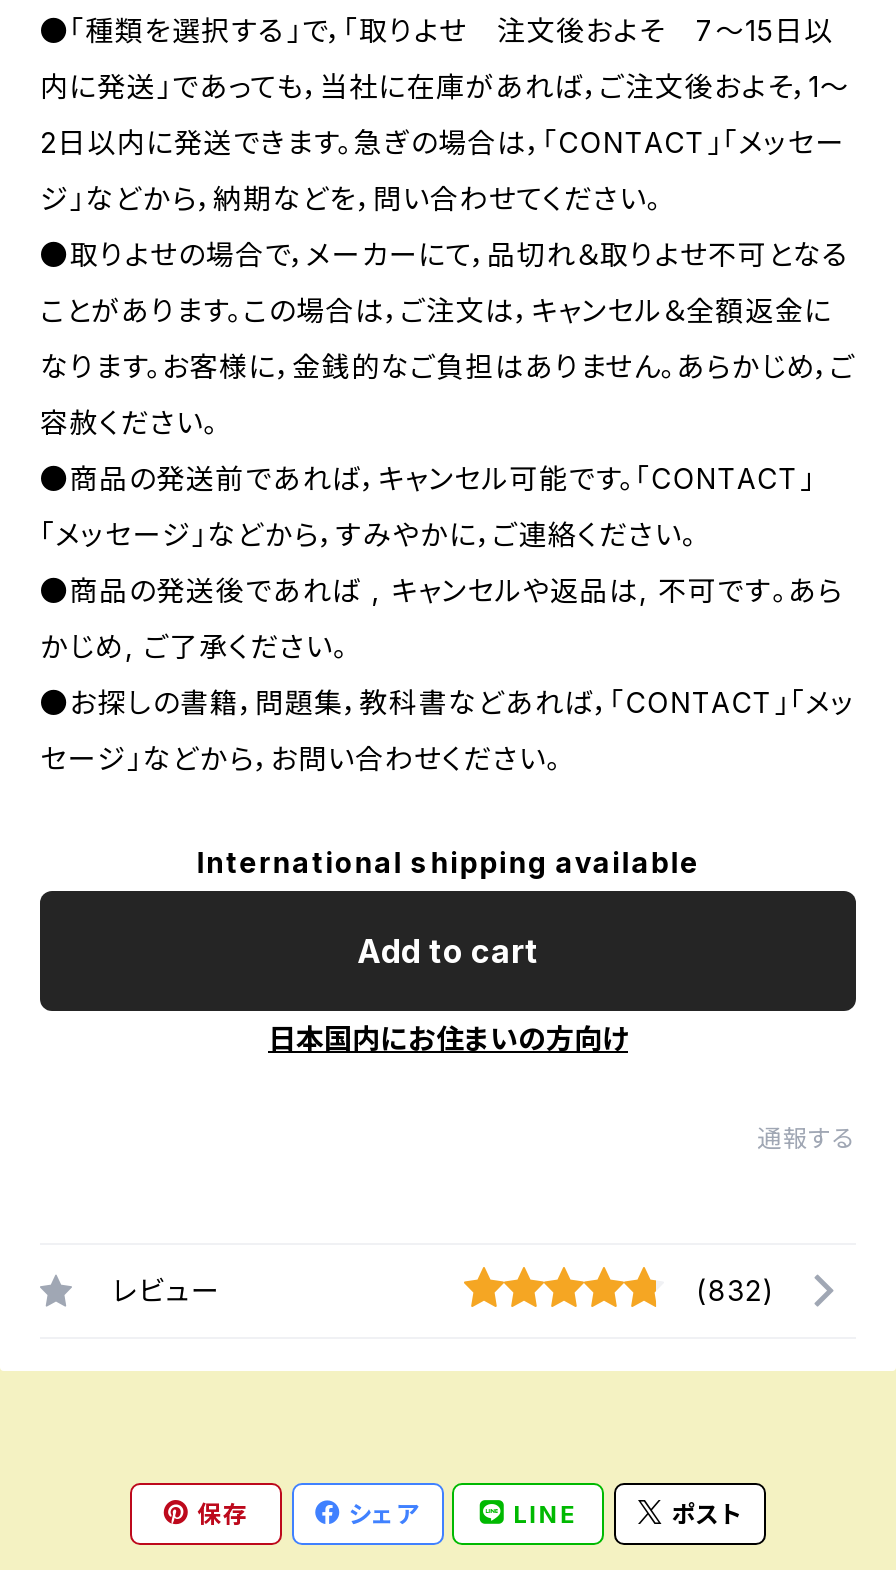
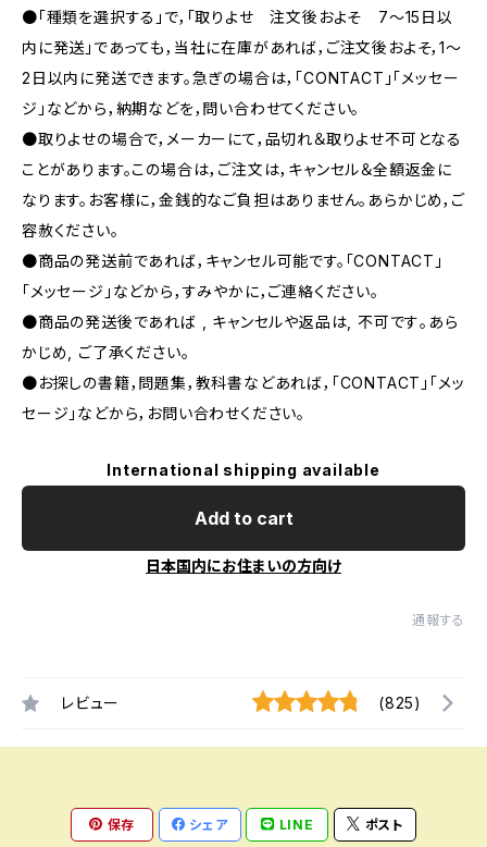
[696,1273,776,1307] (832) -> [378,693,422,712] (825)

